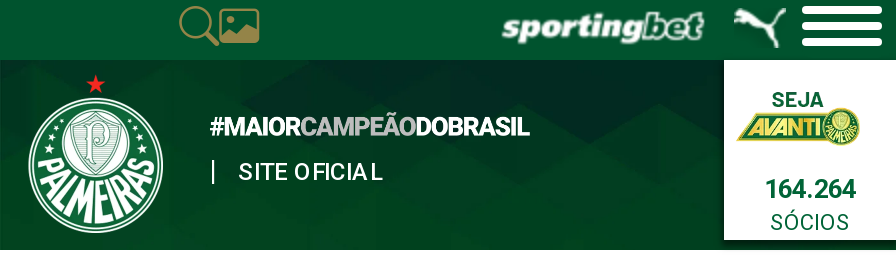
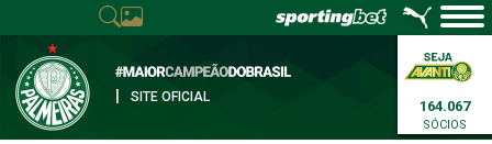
[764,174,856,204] 164.264 -> [420,98,470,114] 164.067

